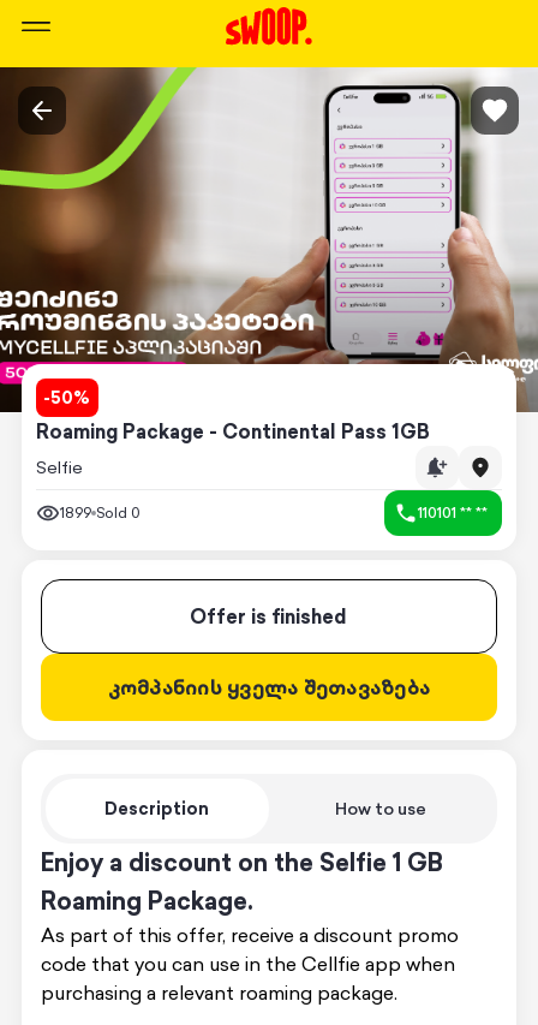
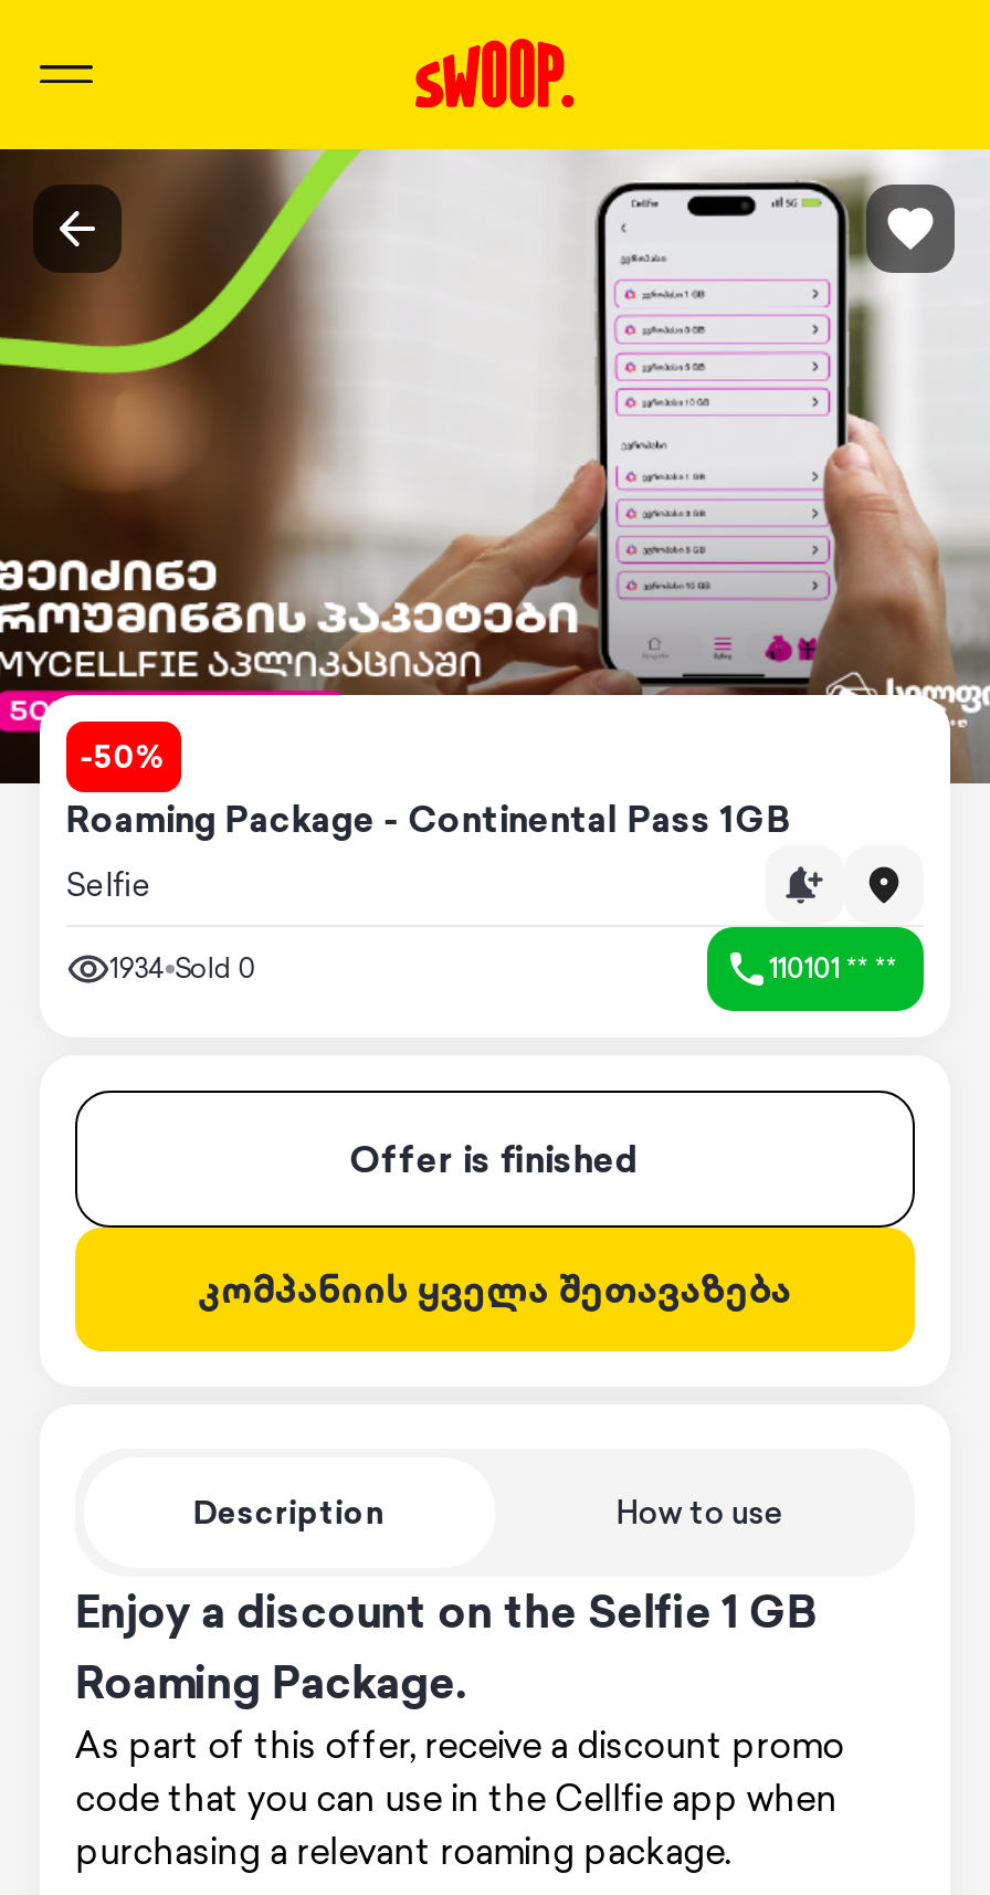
[60,502,140,523] 1899 Sold 0 -> [110,949,256,987] 1934 Sold 0

